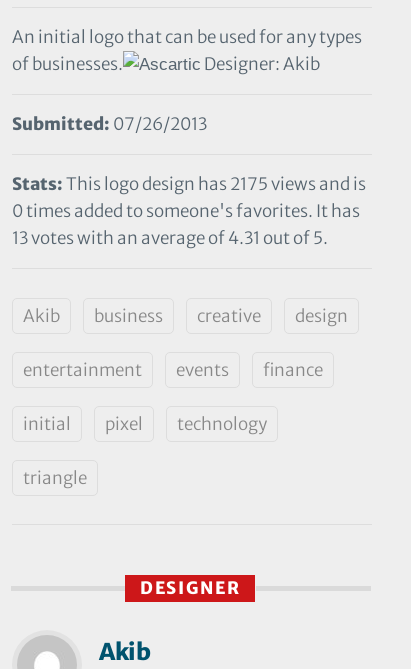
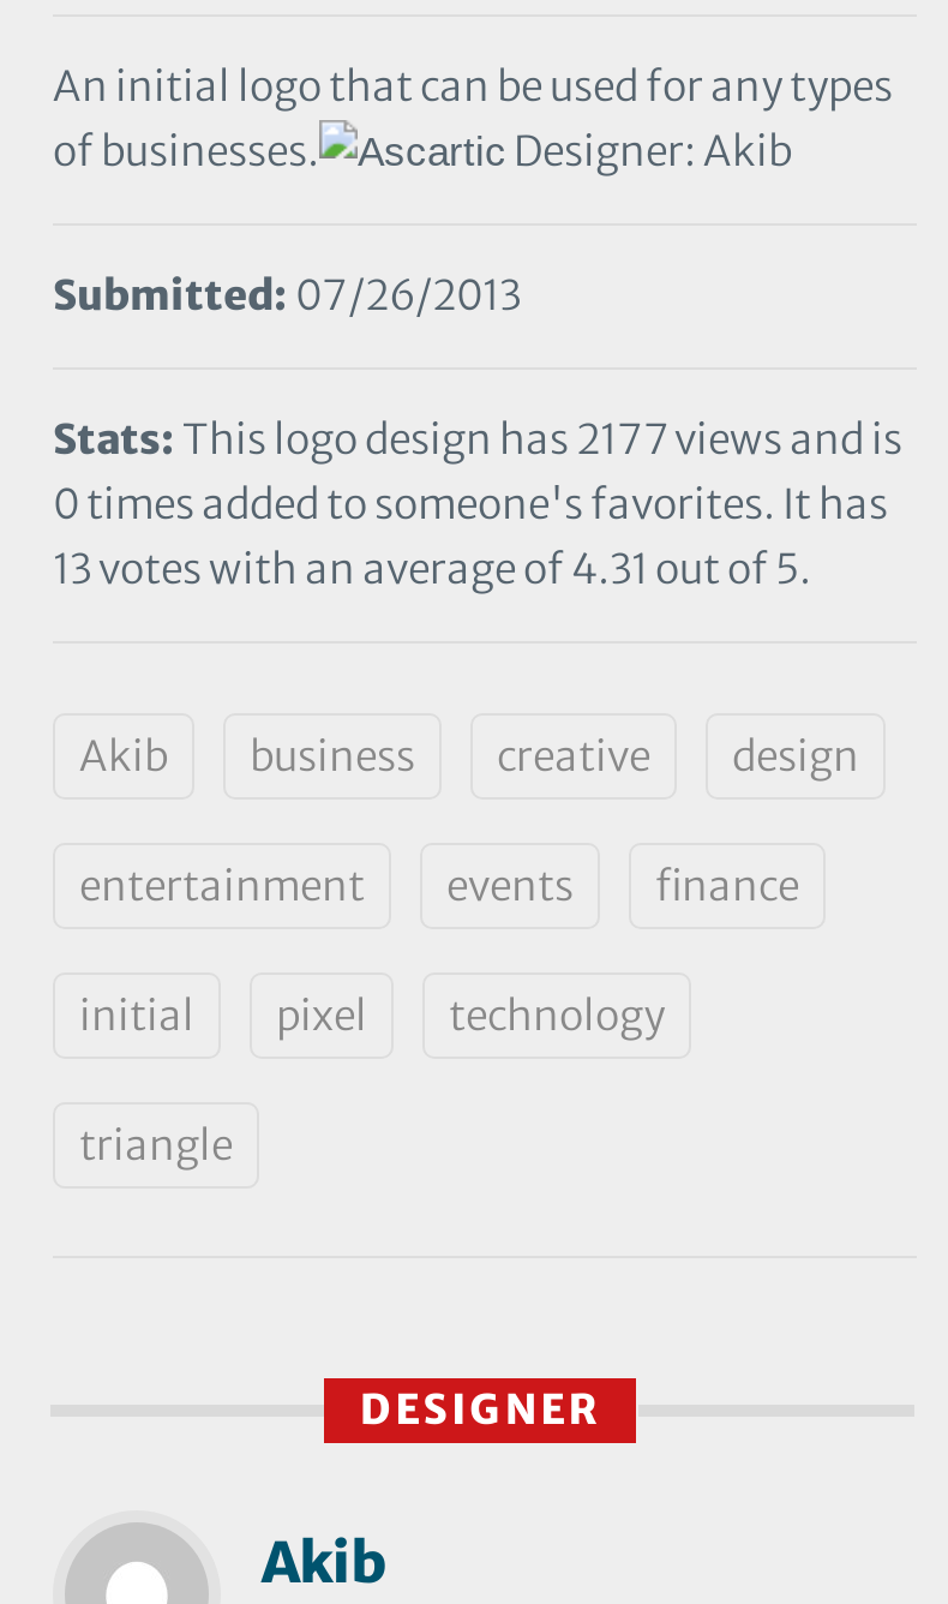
[12,173,366,195] Stats: This logo design has 2175 views and is -> [53,413,902,466] Stats: This logo design has 2177 views and is

